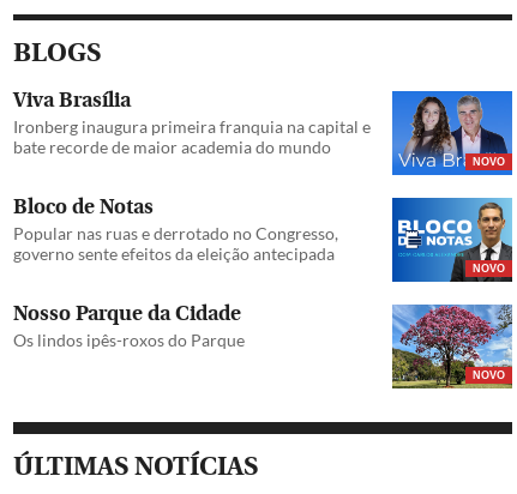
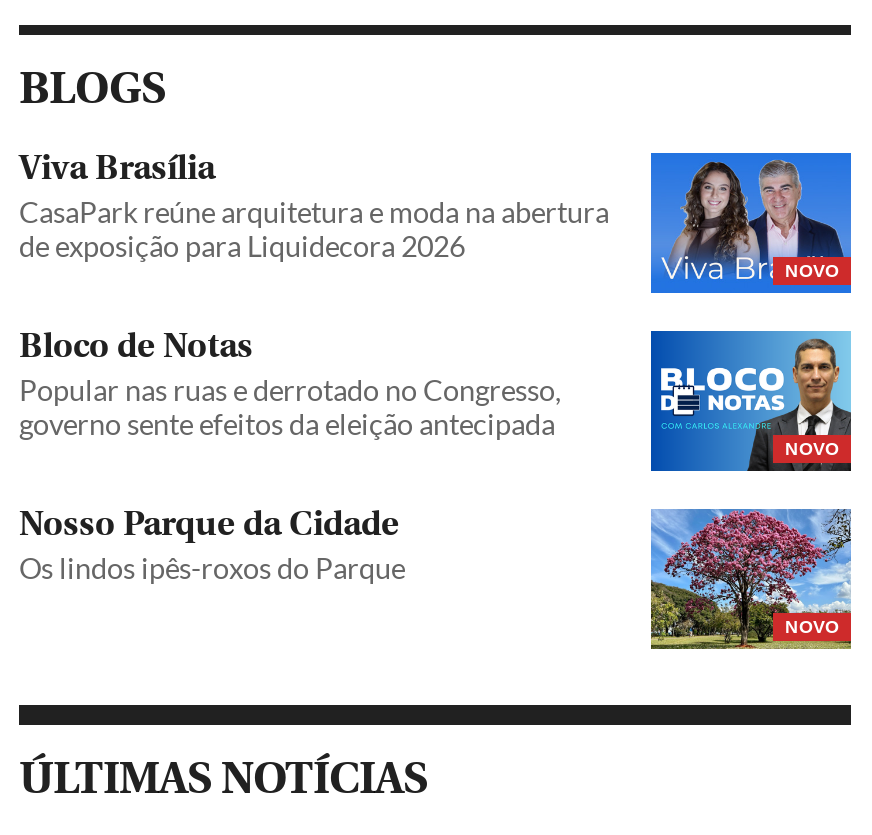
[13,116,371,157] Ironberg inaugura primeira franquia na capital e | bate recorde de maior academia do mundo -> [19,194,609,262] CasaPark reúne arquitetura e moda na abertura | de exposição para Liquidecora 2026

